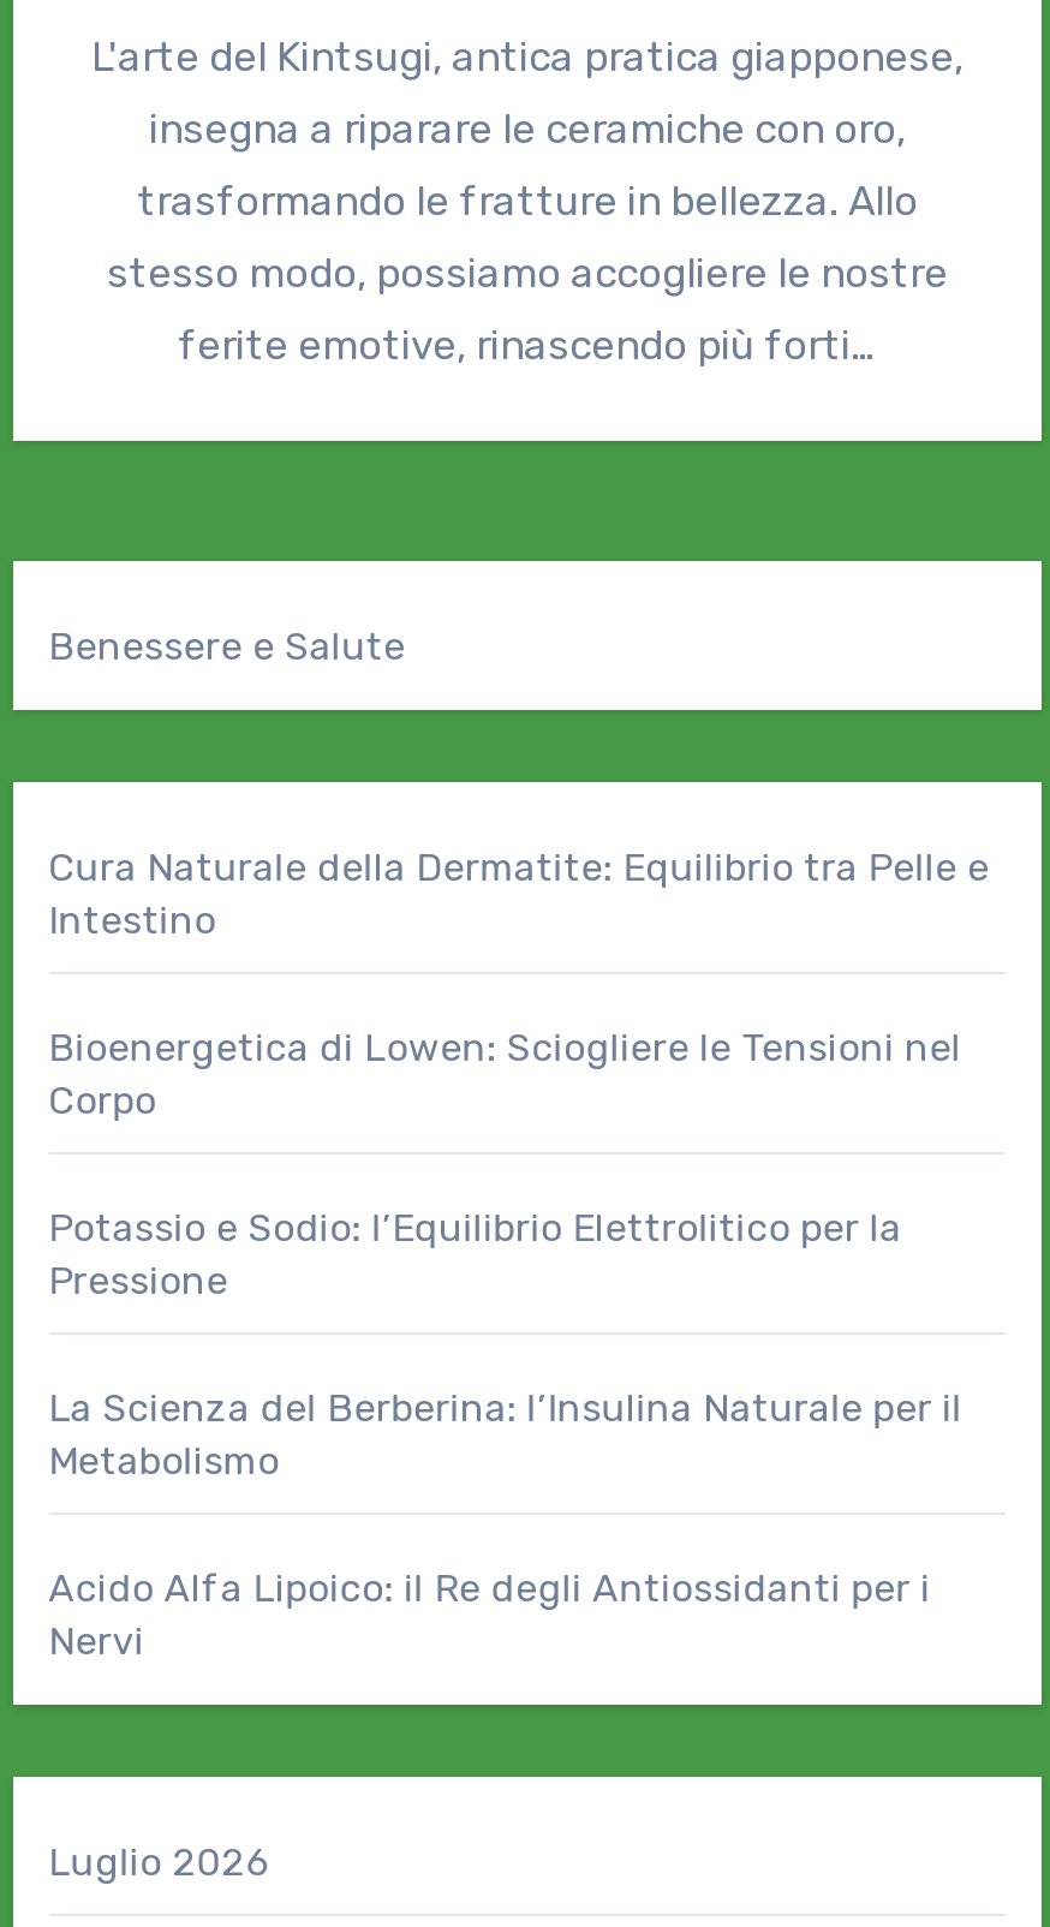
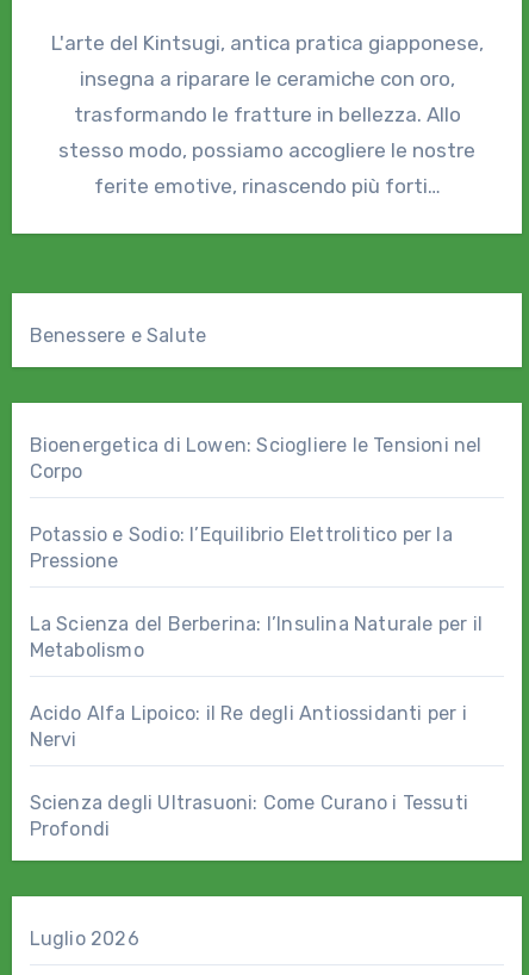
[48,845,989,944] Cura Naturale della Dermatite: Equilibrio tra Pelle e | Intestino -> none
moved [48,1025,962,1664] -> [29,434,483,751]: Bioenergetica di Lowen: Sciogliere le Tensioni nel | Corpo | Potassio e Sodio: l’Equilibrio Elettrolitico per la | Pressione | La Scienza del Berberina: l’Insulina Naturale per il | Metabolismo | Acido Alfa Lipoico: il Re degli Antiossidanti per i | Nervi
none -> [29,792,468,841] Scienza degli Ultrasuoni: Come Curano i Tessuti | Profondi

